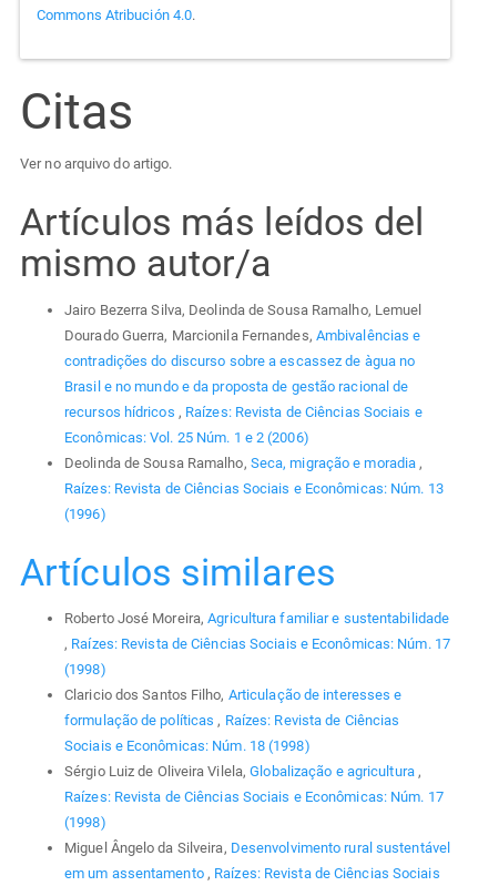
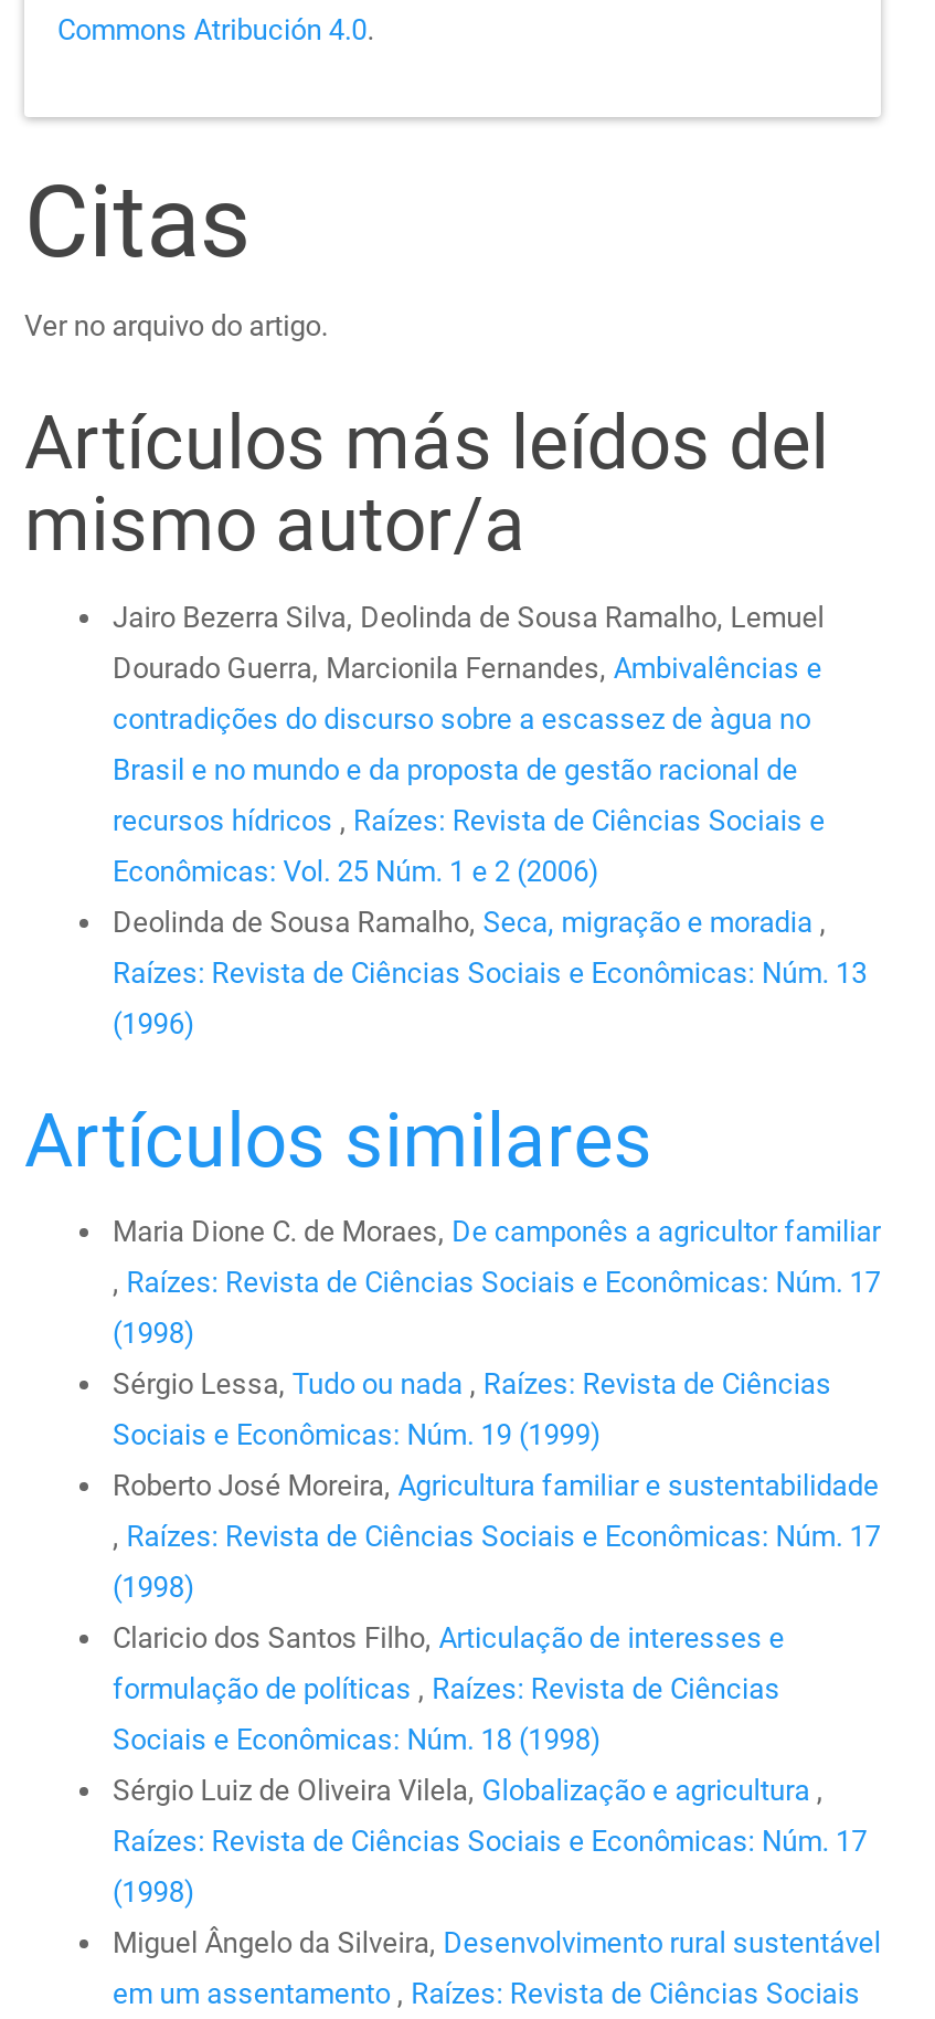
none -> [113,1215,881,1452] Maria Dione C. de Moraes, De camponês a agricultor familiar | , Raízes: Revista de Ciências Sociais e Econômicas: Núm. 17 | (1998) | Sérgio Lessa, Tudo ou nada, Raízes: Revista de Ciências | Sociais e Econômicas: Núm. 19 (1999)

